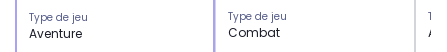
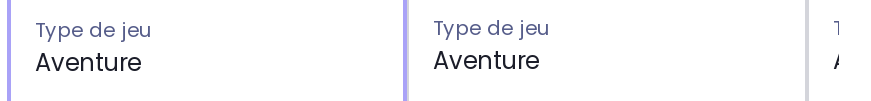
[228,24,280,41] Combat -> [433,44,539,78] Aventure

